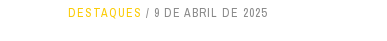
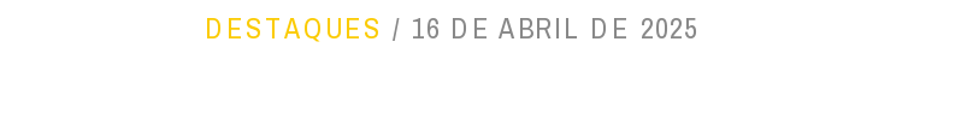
[67,5,266,21] DESTAQUES 9 DE ABRIL DE 2025 -> [205,11,698,49] DESTAQUES 16 DE ABRIL DE 2025

